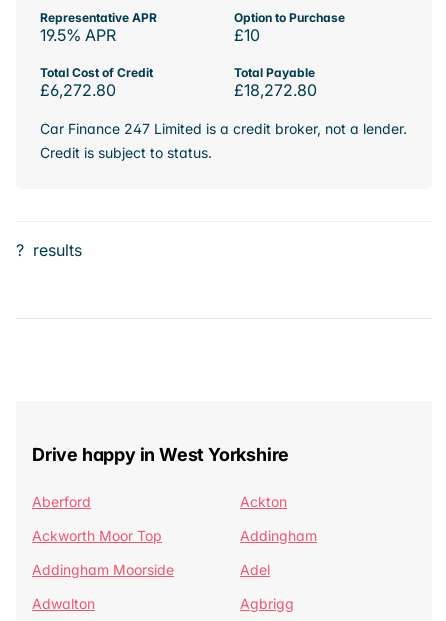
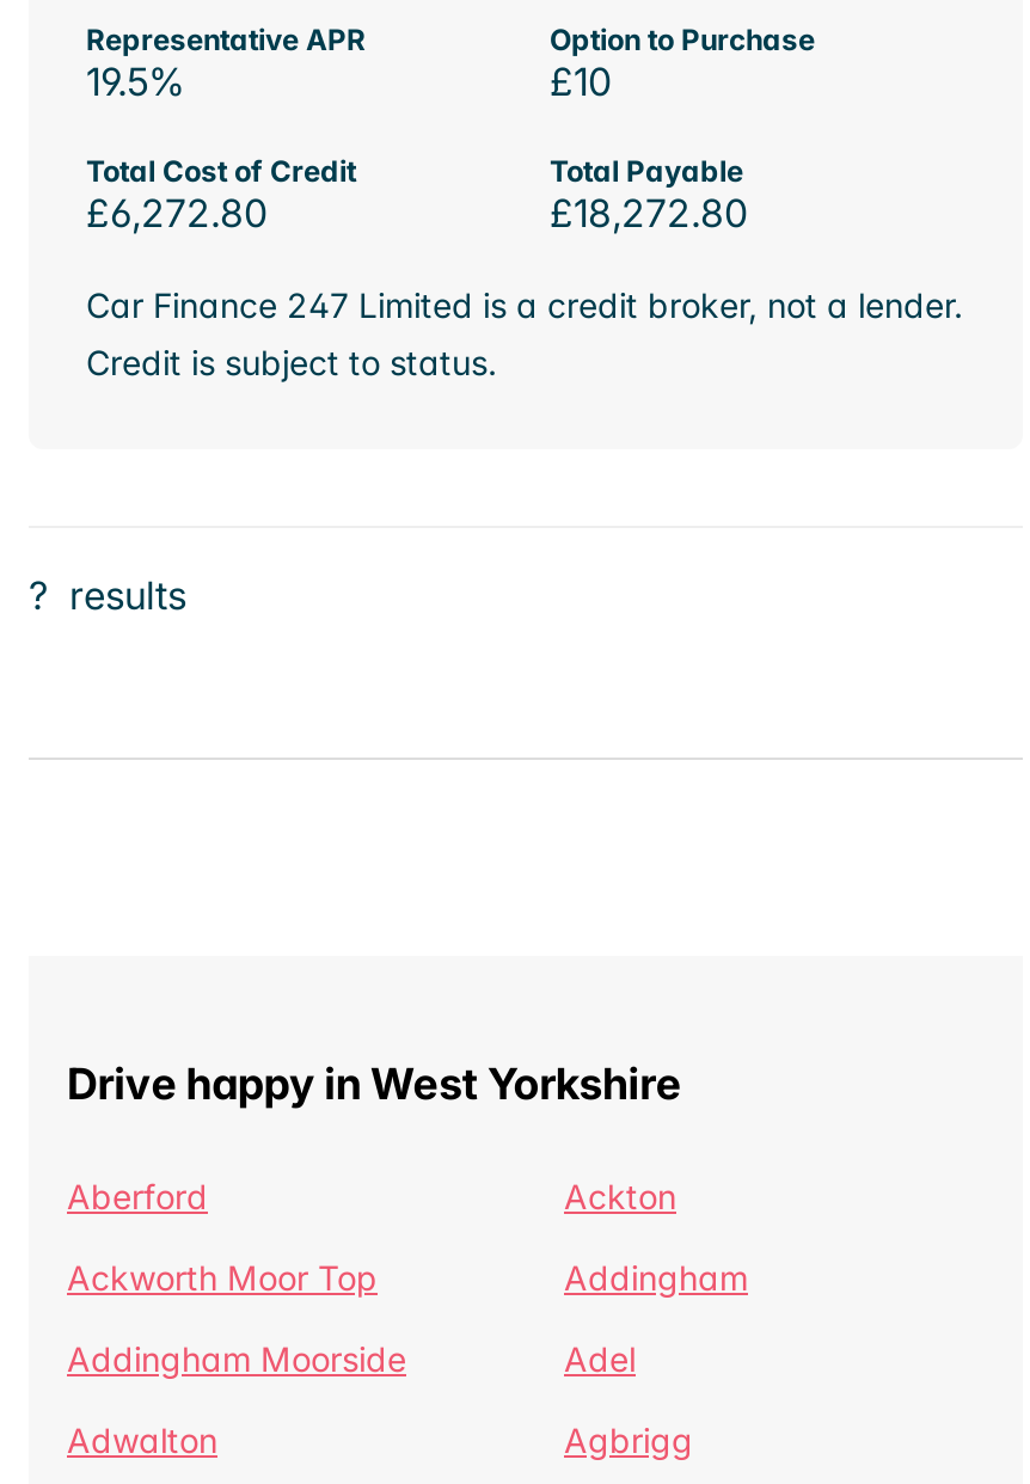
[40,25,116,45] 19.5% APR -> [86,57,184,105] 19.5%

